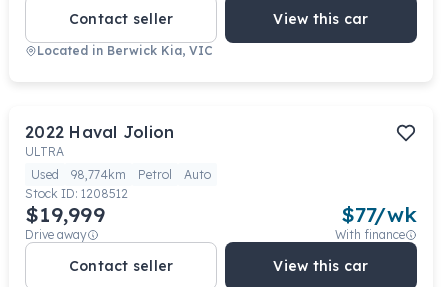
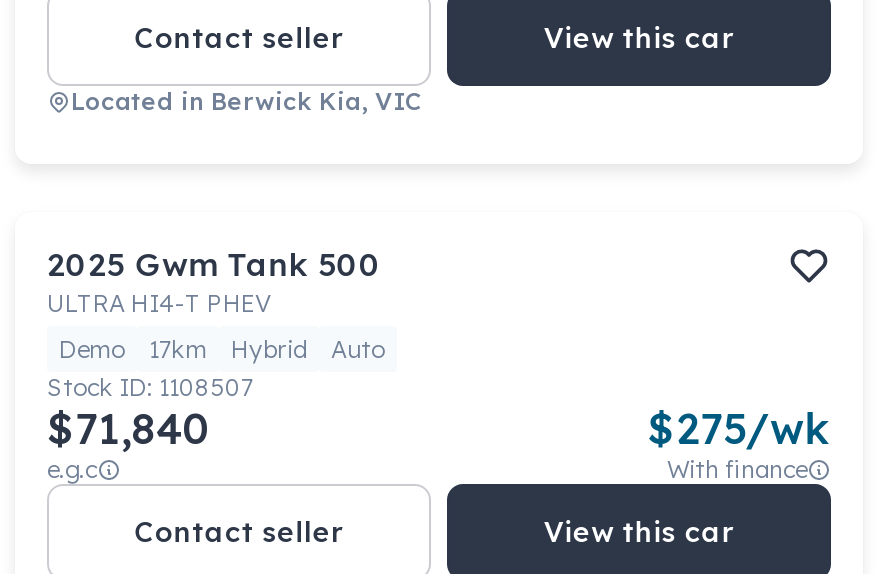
[25,122,174,159] 2022 Haval Jolion | ULTRA -> [47,244,382,318] 2025 Gwm Tank 500 | ULTRA HI4-T PHEV
[31,167,172,182] Used | 98,774km | Petrol -> [59,334,307,364] Demo | 17km | Hybrid
[25,186,128,242] Stock ID: 1208512 | $19,999 | Drive away -> [47,372,253,484] Stock ID: 1108507 | $71,840 | e.g.c
[340,201,417,227] $77/wk -> [647,402,831,454] $275/wk

